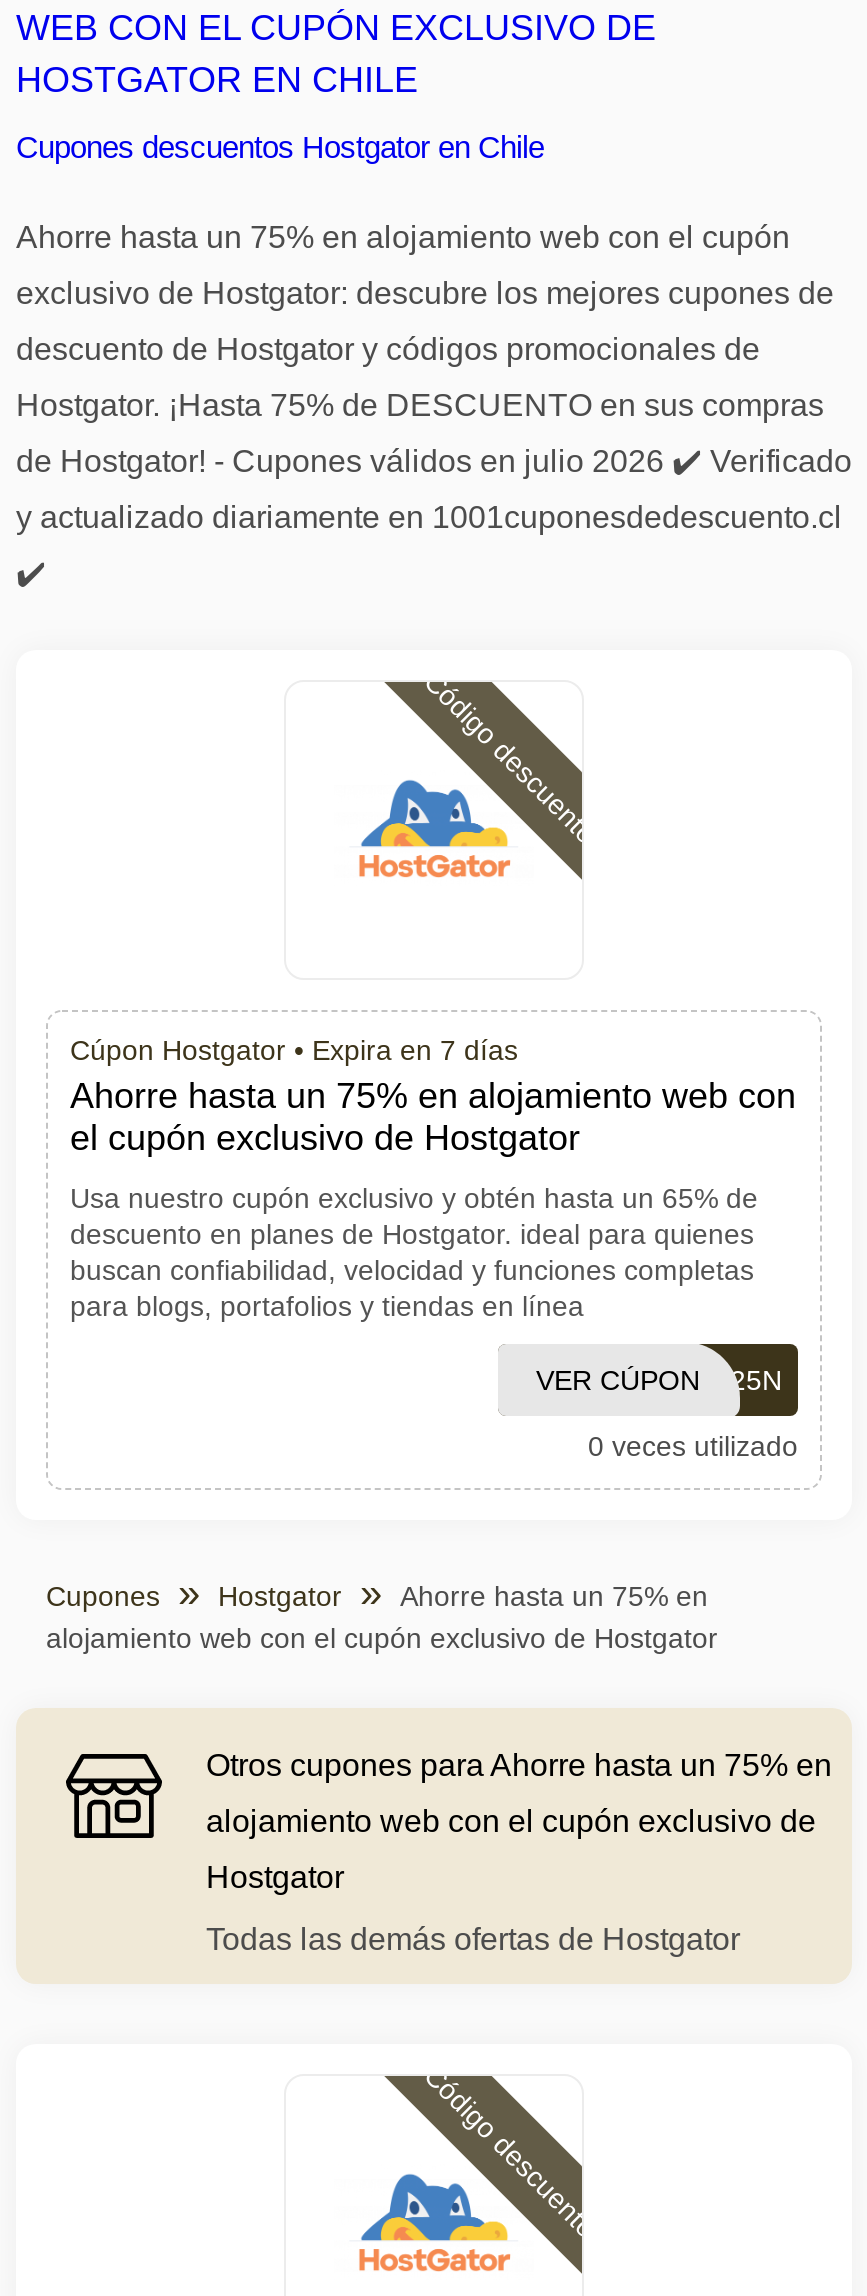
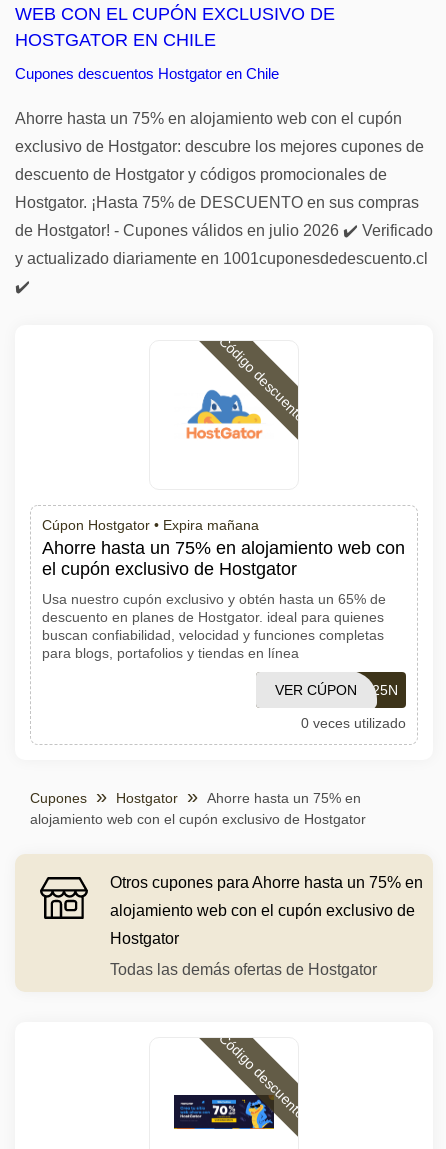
[70,1034,518,1066] Cúpon Hostgator • Expira en 7 días -> [42,517,259,533] Cúpon Hostgator • Expira mañana
[334,2172,534,2274] [image] -> [173,1087,275,1136] [image]

